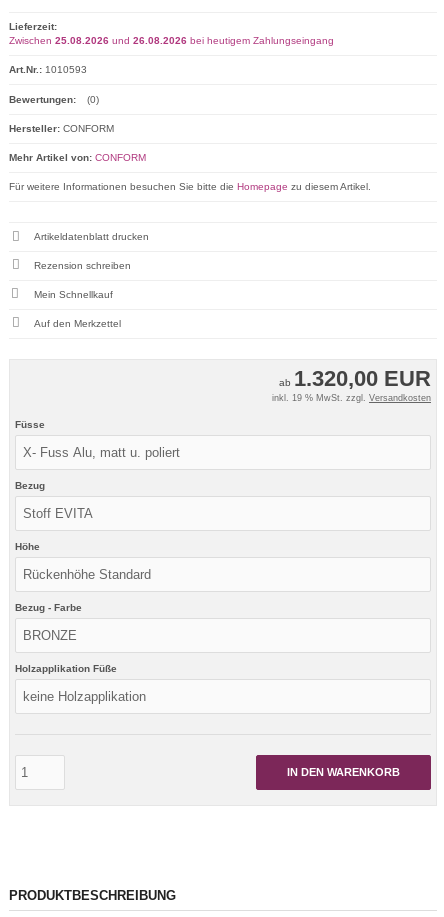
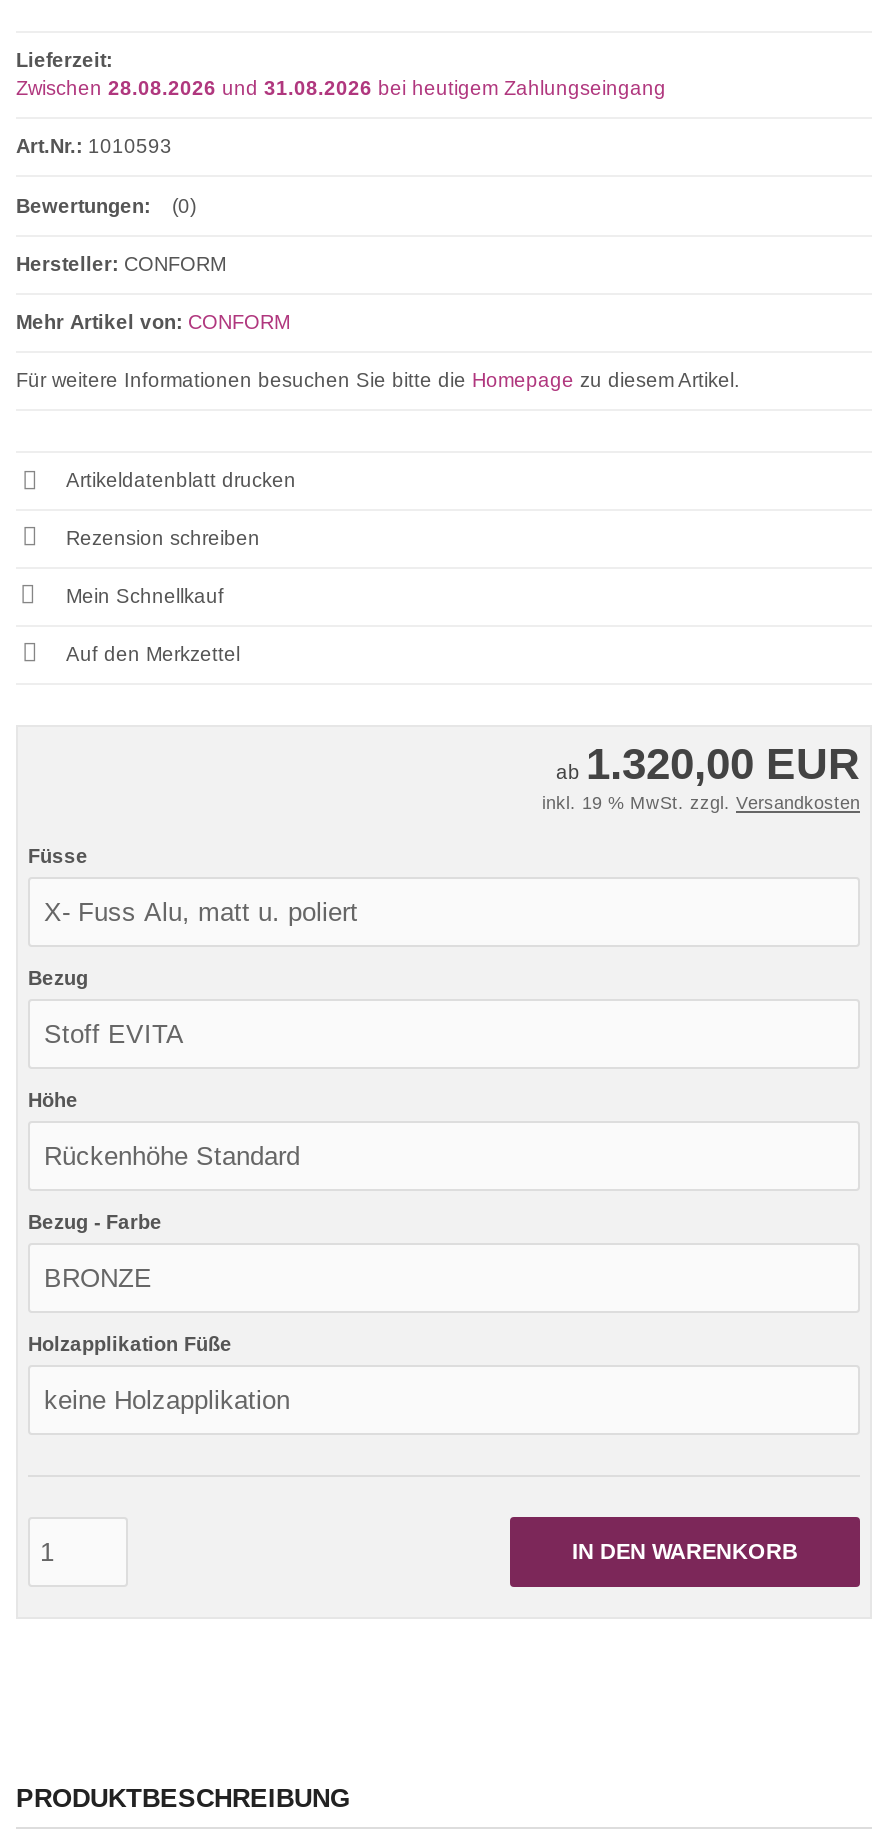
[9,35,334,46] Zwischen 25.08.2026 und 26.08.2026 bei heutigem Zahlungseingang -> [16,76,666,98] Zwischen 28.08.2026 und 31.08.2026 bei heutigem Zahlungseingang

